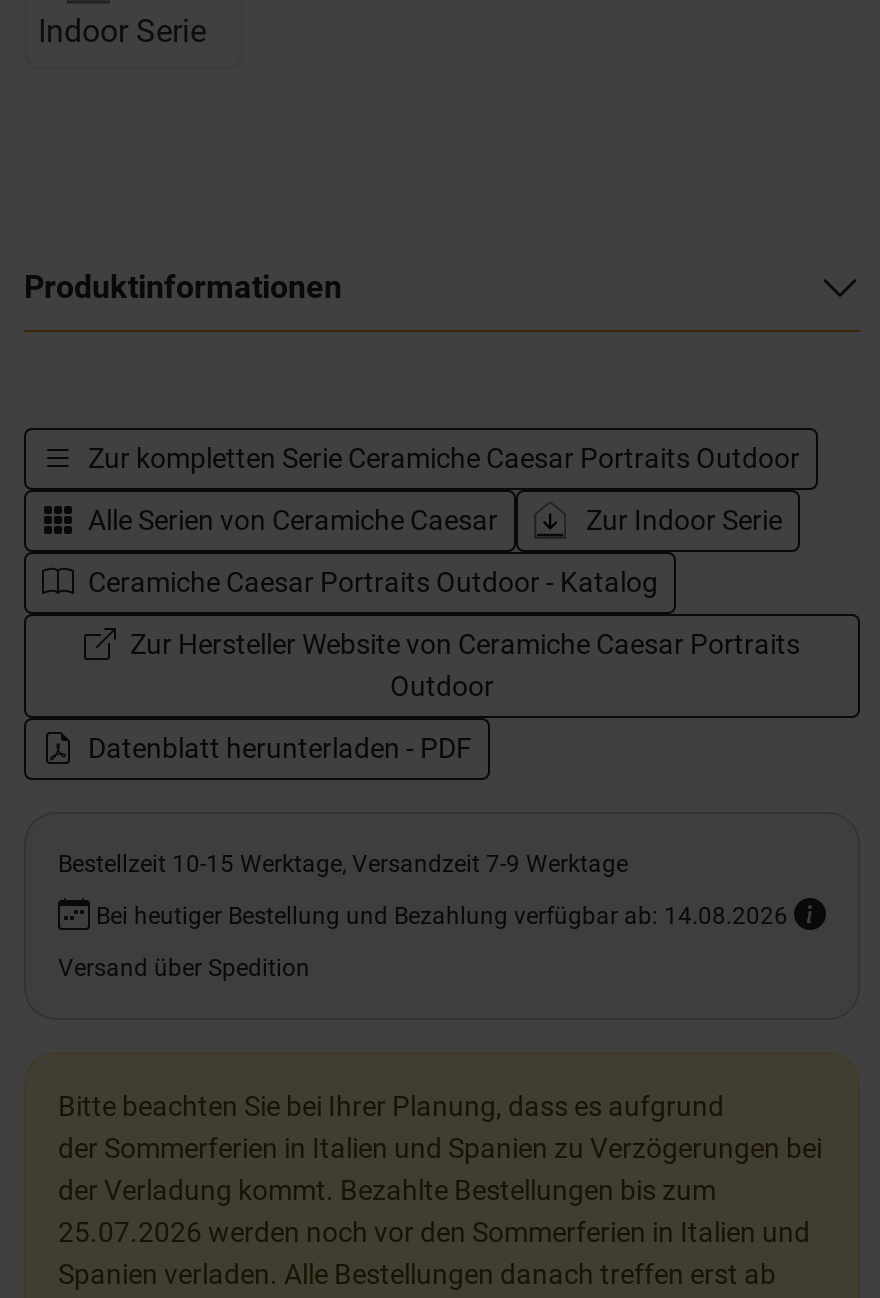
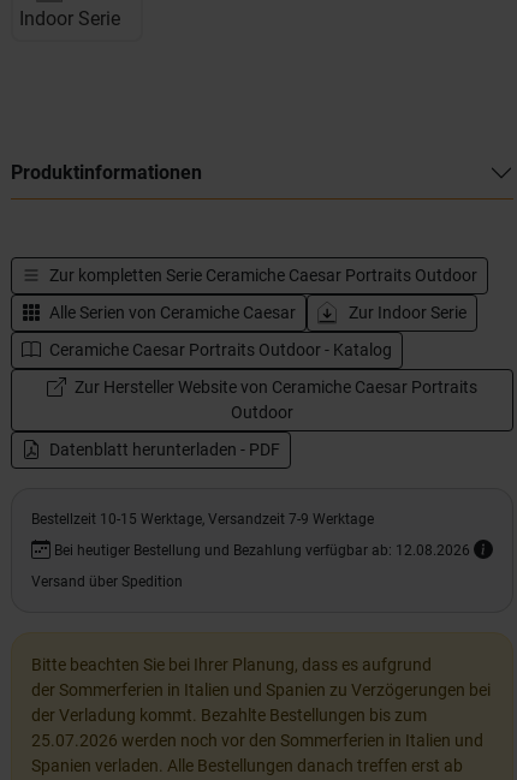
[90,902,794,930] Bei heutiger Bestellung und Bezahlung verfügbar ab: 14.08.2026 -> [50,542,474,559] Bei heutiger Bestellung und Bezahlung verfügbar ab: 12.08.2026

